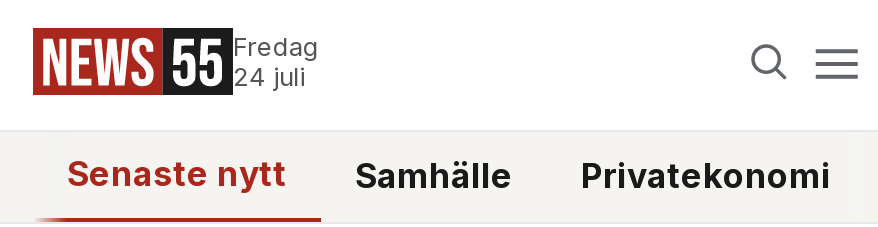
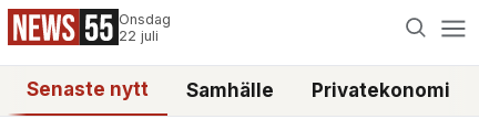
[233,32,319,92] Fredag | 24 juli -> [119,11,171,44] Onsdag | 22 juli

